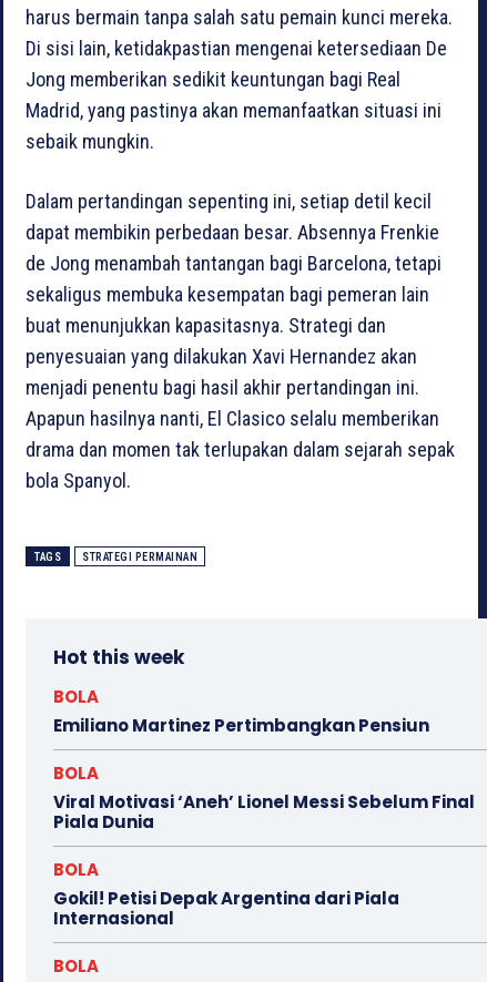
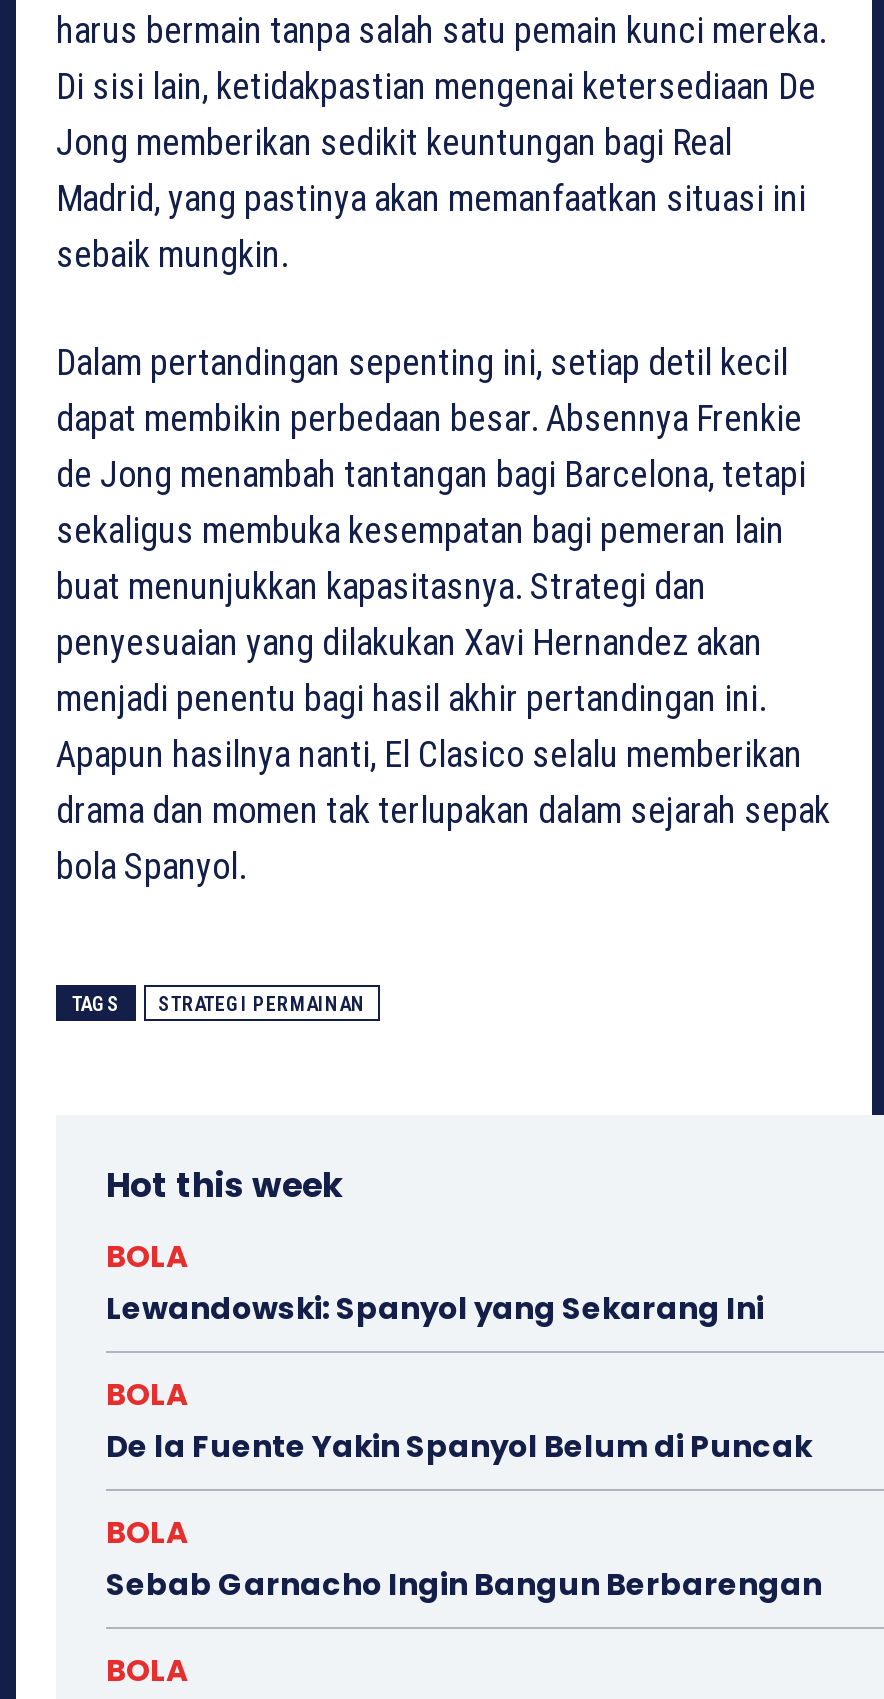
[53,714,429,737] Emiliano Martinez Pertimbangkan Pensiun -> [106,1288,764,1330] Lewandowski: Spanyol yang Sekarang Ini
[53,791,475,834] Viral Motivasi ‘Aneh’ Lionel Messi Sebelum Final | Piala Dunia -> [106,1426,812,1468] De la Fuente Yakin Spanyol Belum di Puncak
[53,887,399,930] Gokil! Petisi Depak Argentina dari Piala | Internasional -> [106,1564,822,1606] Sebab Garnacho Ingin Bangun Berbarengan

